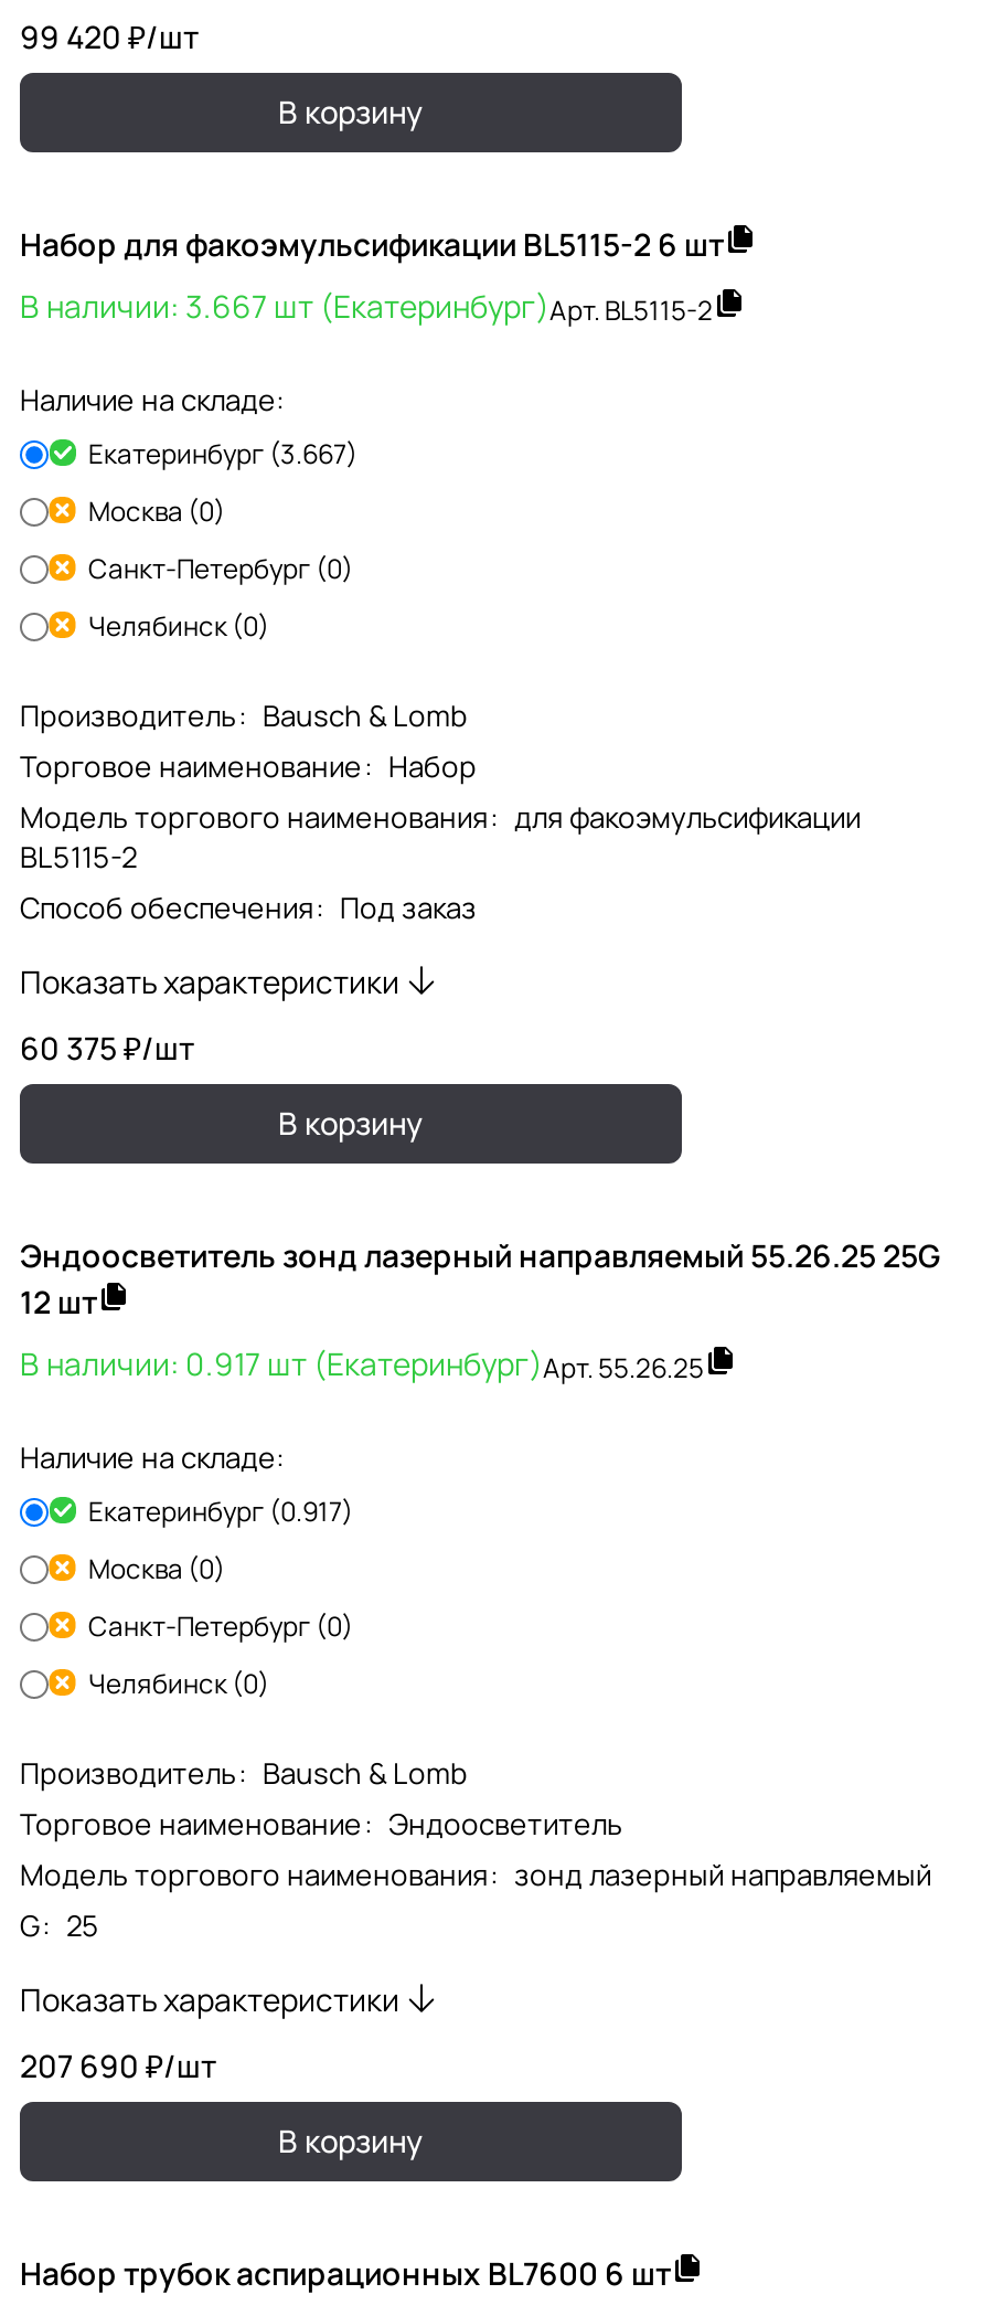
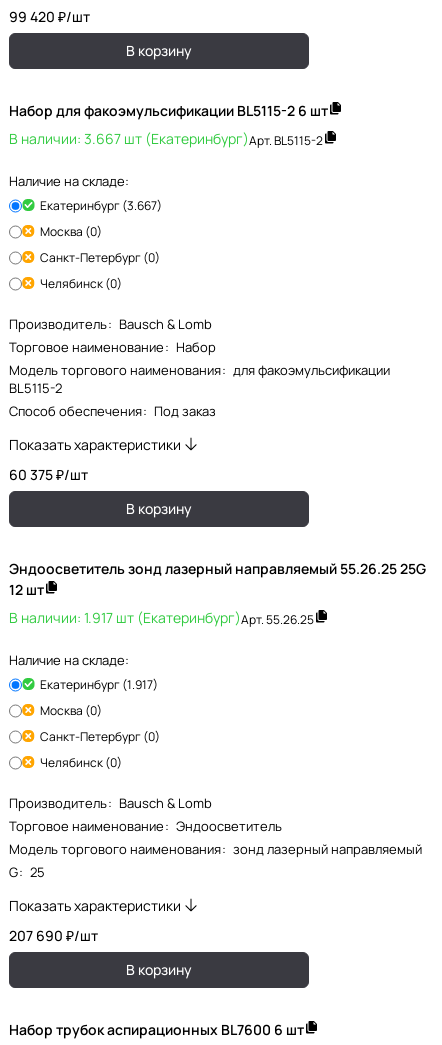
[20,1342,704,1385] В наличии: 0.917 шт (Екатеринбург)Арт. 55.26.25 -> [9,608,314,627] В наличии: 1.917 шт (Екатеринбург)Арт. 55.26.25
[88,1493,353,1530] Екатеринбург (0.917) -> [40,676,158,693] Екатеринбург (1.917)

